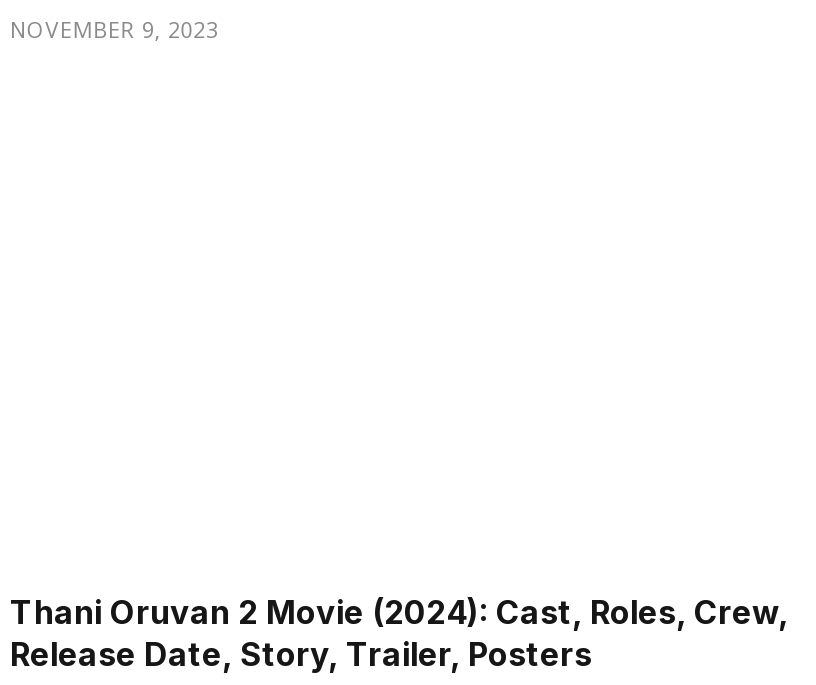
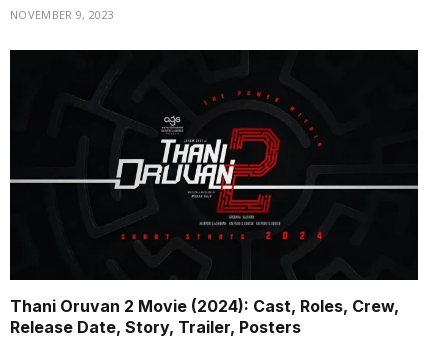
none -> [9,49,419,281] [image]

